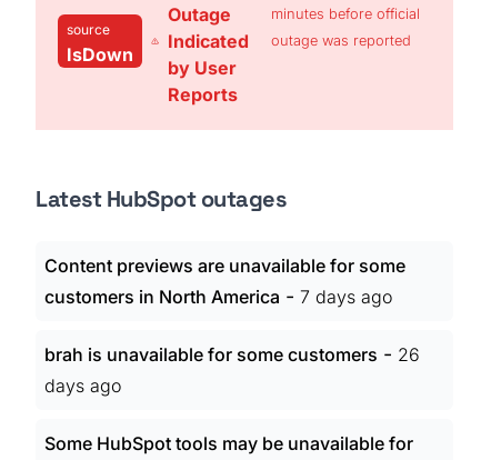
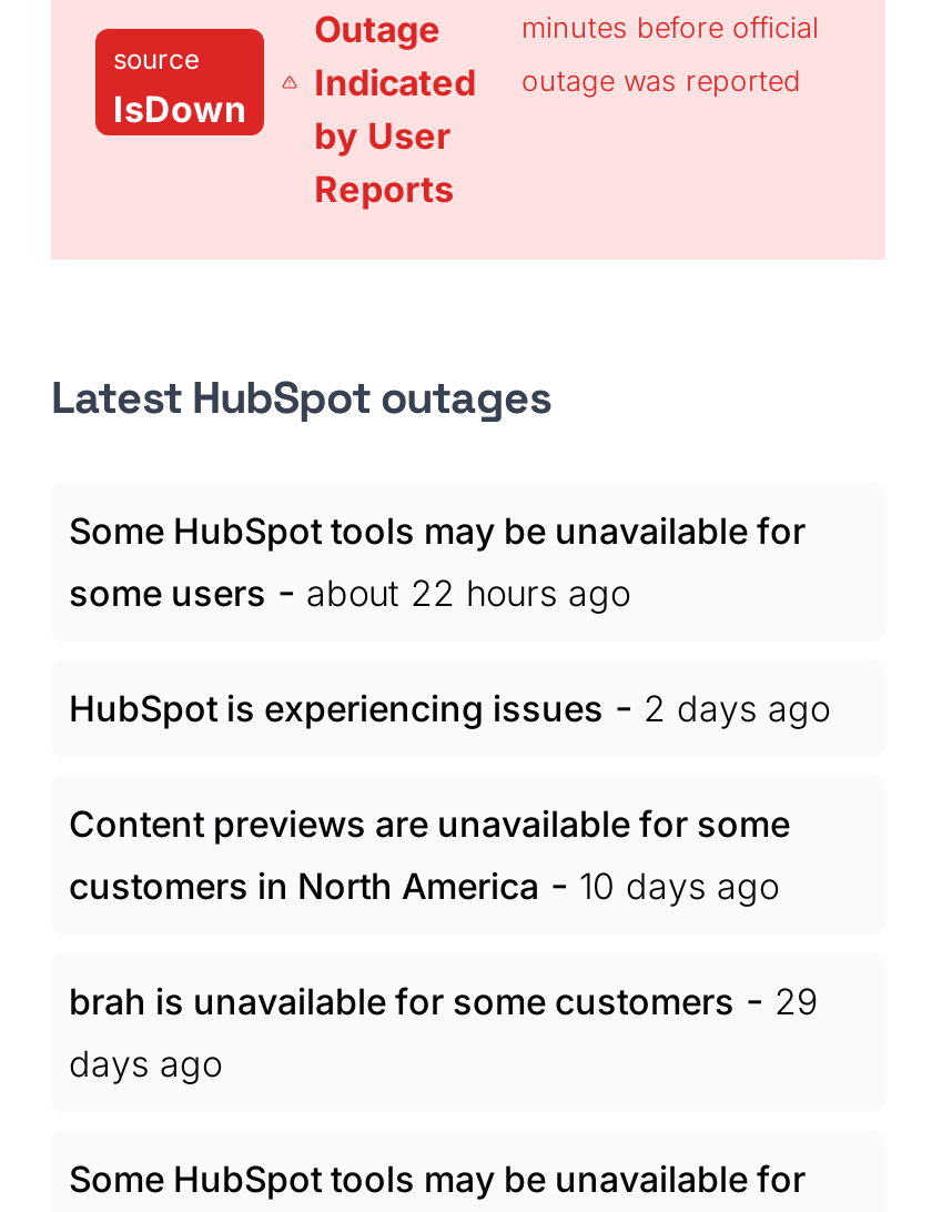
none -> [69,508,830,730] Some HubSpot tools may be unavailable for | some users - about 22 hours ago | HubSpot is experiencing issues - 2 days ago
[44,284,392,308] customers in North America - 7 days ago -> [69,861,779,908] customers in North America - 10 days ago
[44,342,420,366] brah is unavailable for some customers - 26 -> [69,977,819,1023] brah is unavailable for some customers - 29

